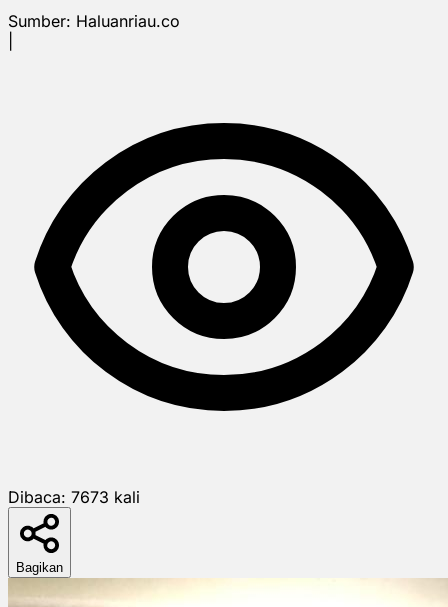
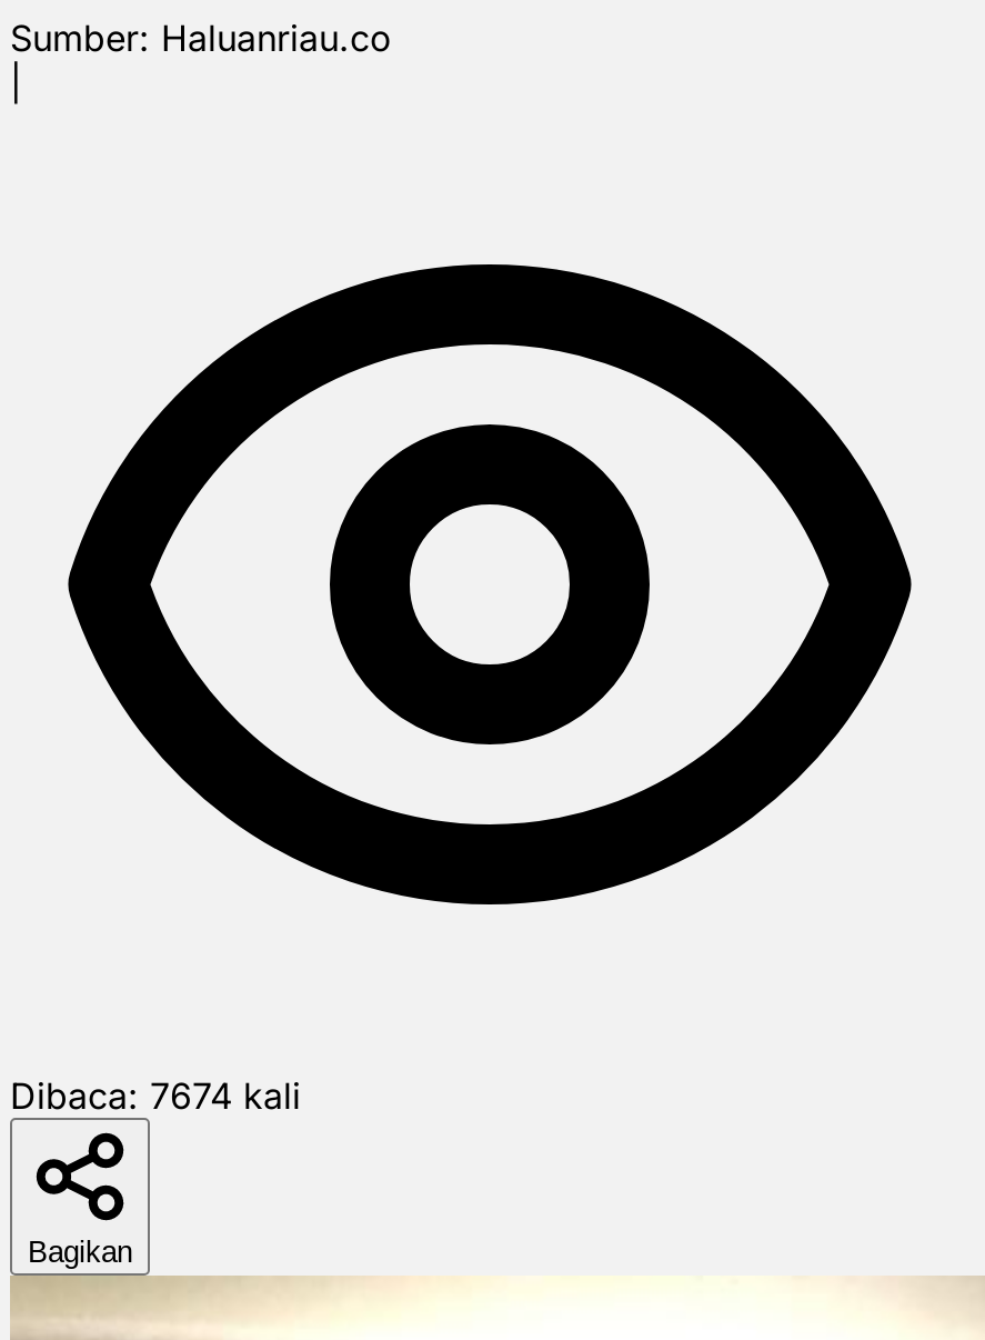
[8,487,140,507] Dibaca: 7673 kali -> [10,1073,301,1118] Dibaca: 7674 kali

